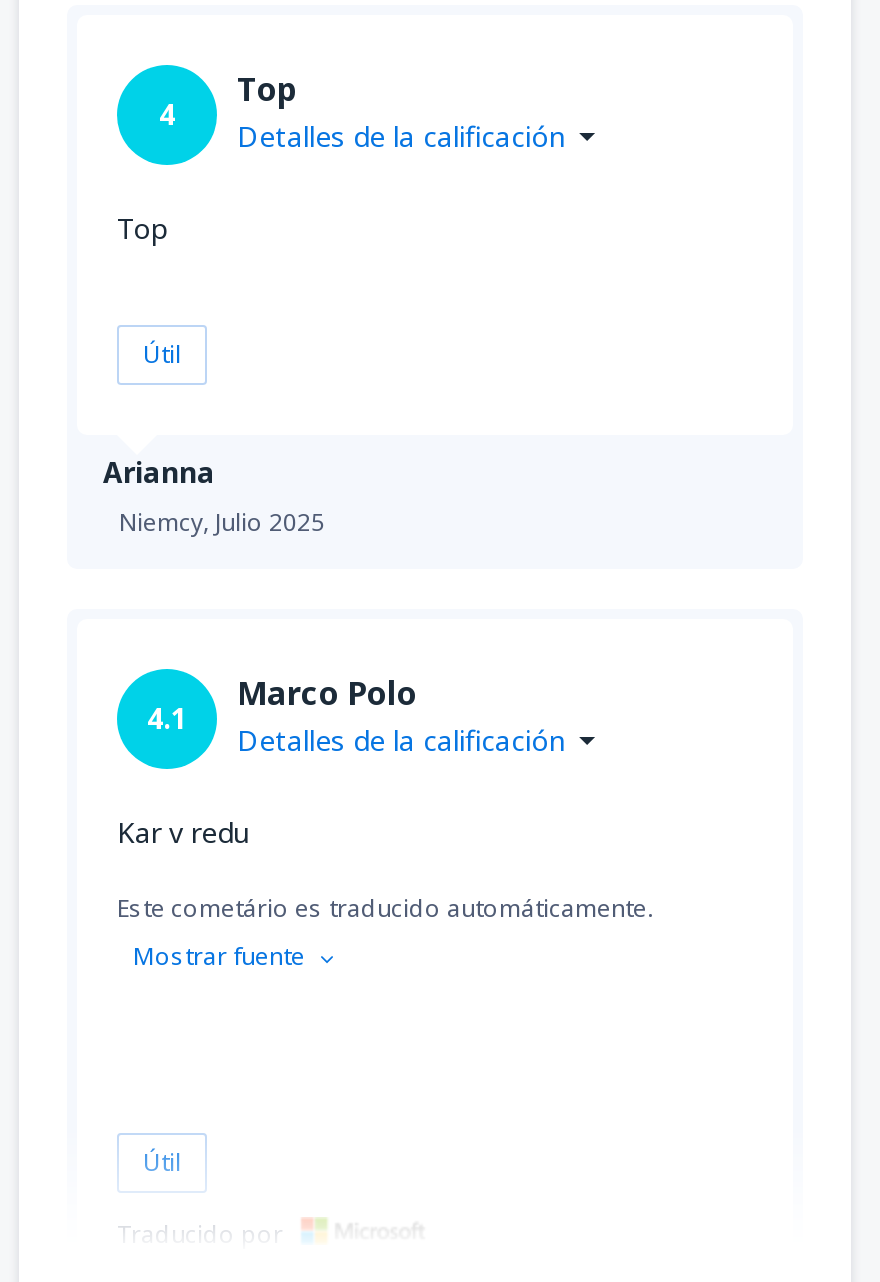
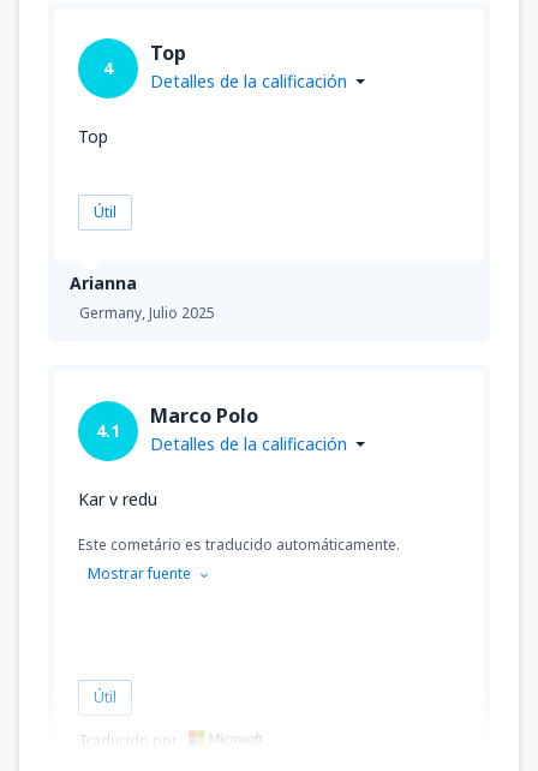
[119,505,325,539] Niemcy, Julio 2025 -> [79,303,215,323] Germany, Julio 2025

